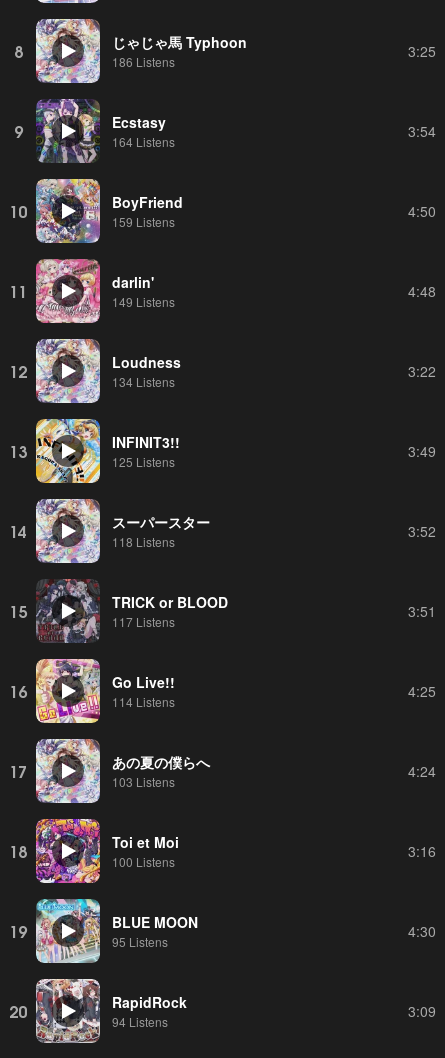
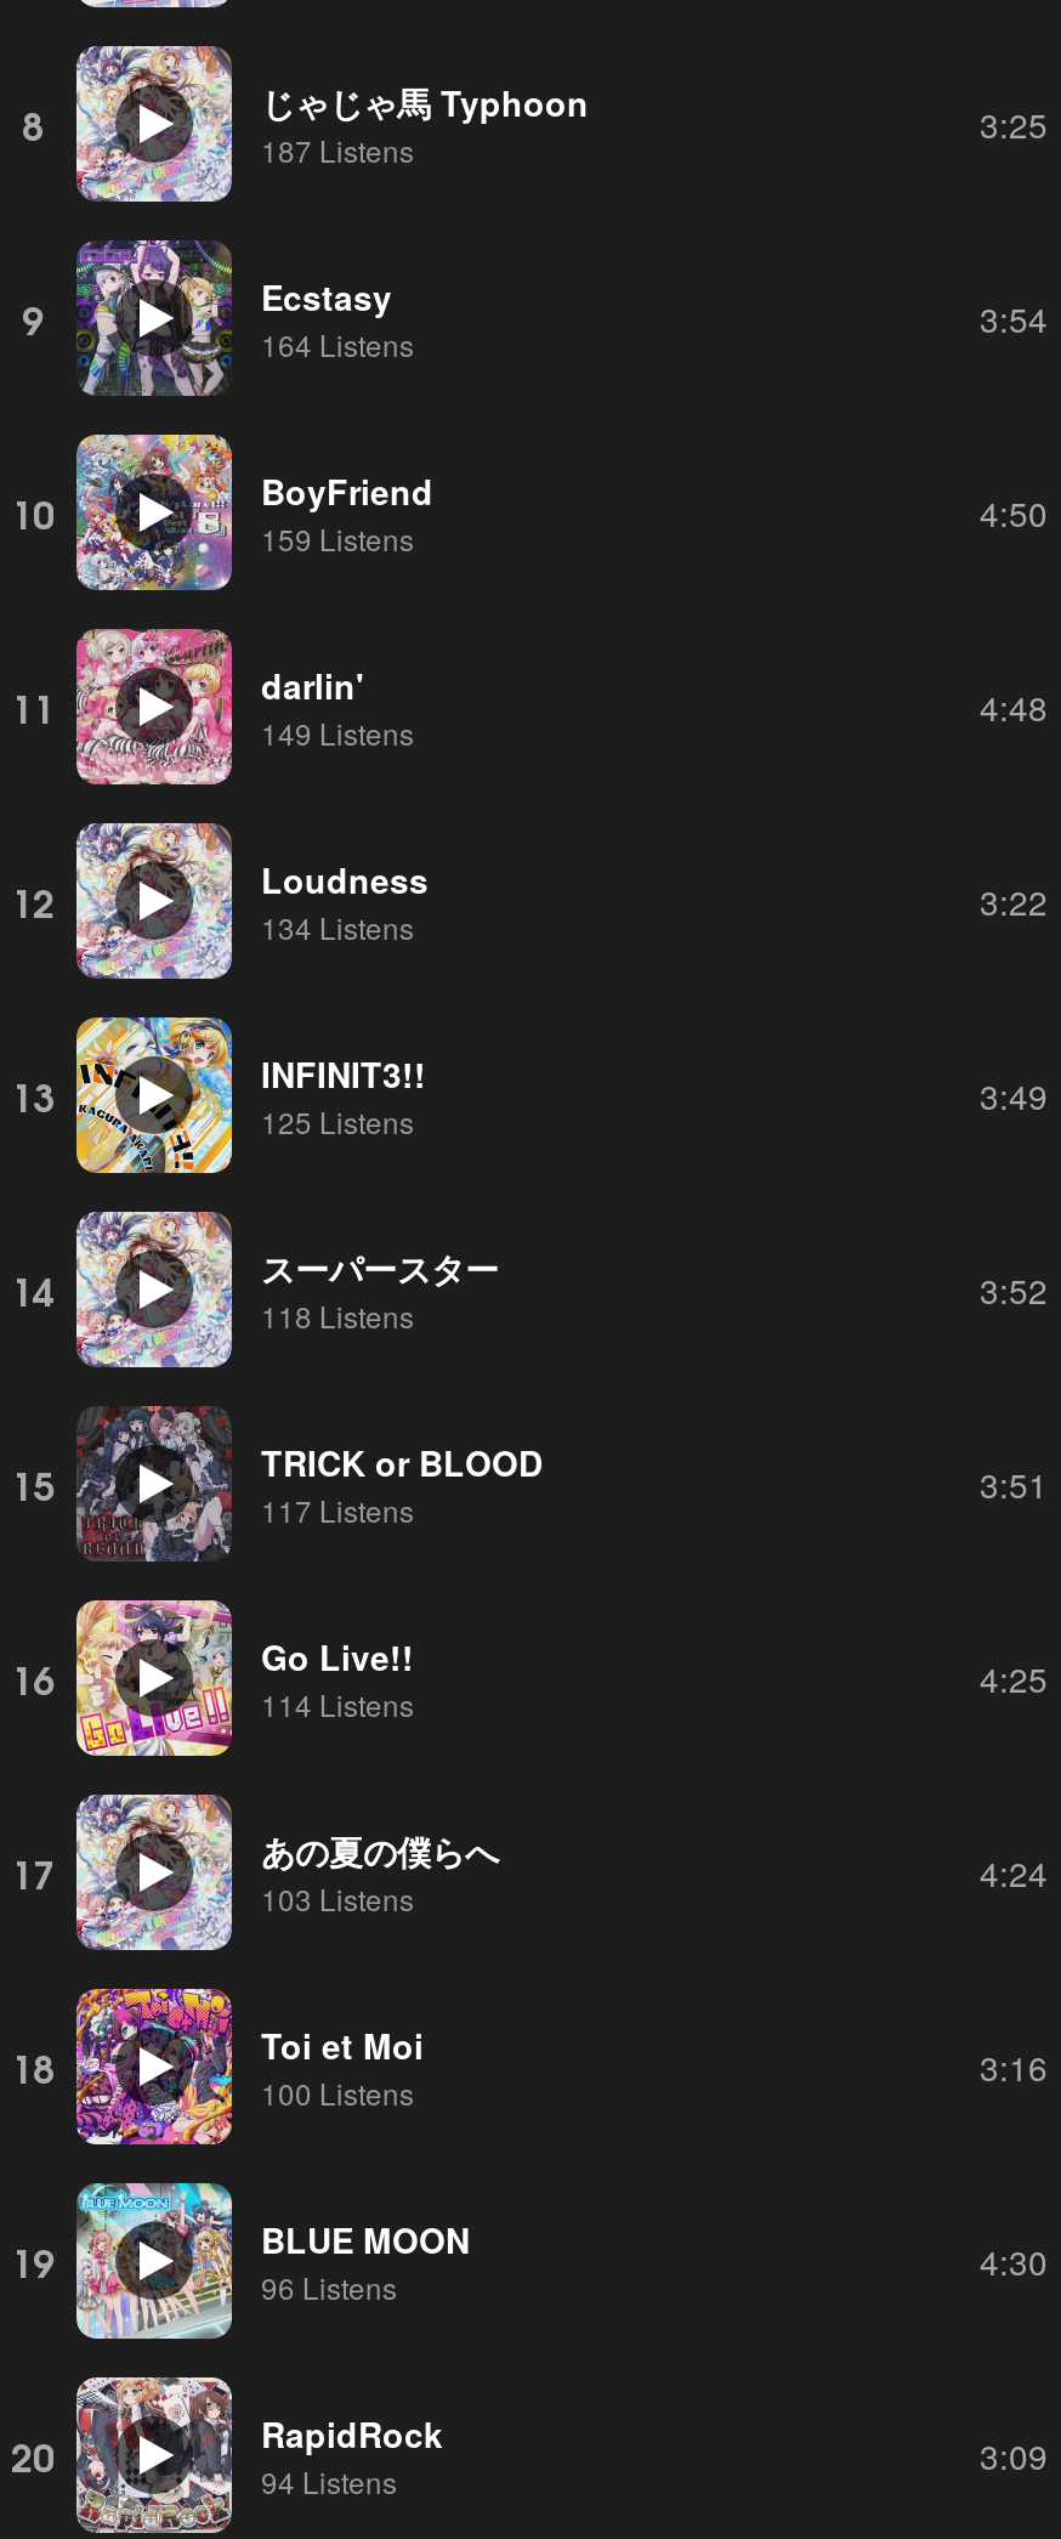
[112,52,175,69] 186 Listens -> [261,127,414,169] 187 Listens
[112,932,168,949] 95 Listens -> [261,2265,397,2306] 96 Listens

